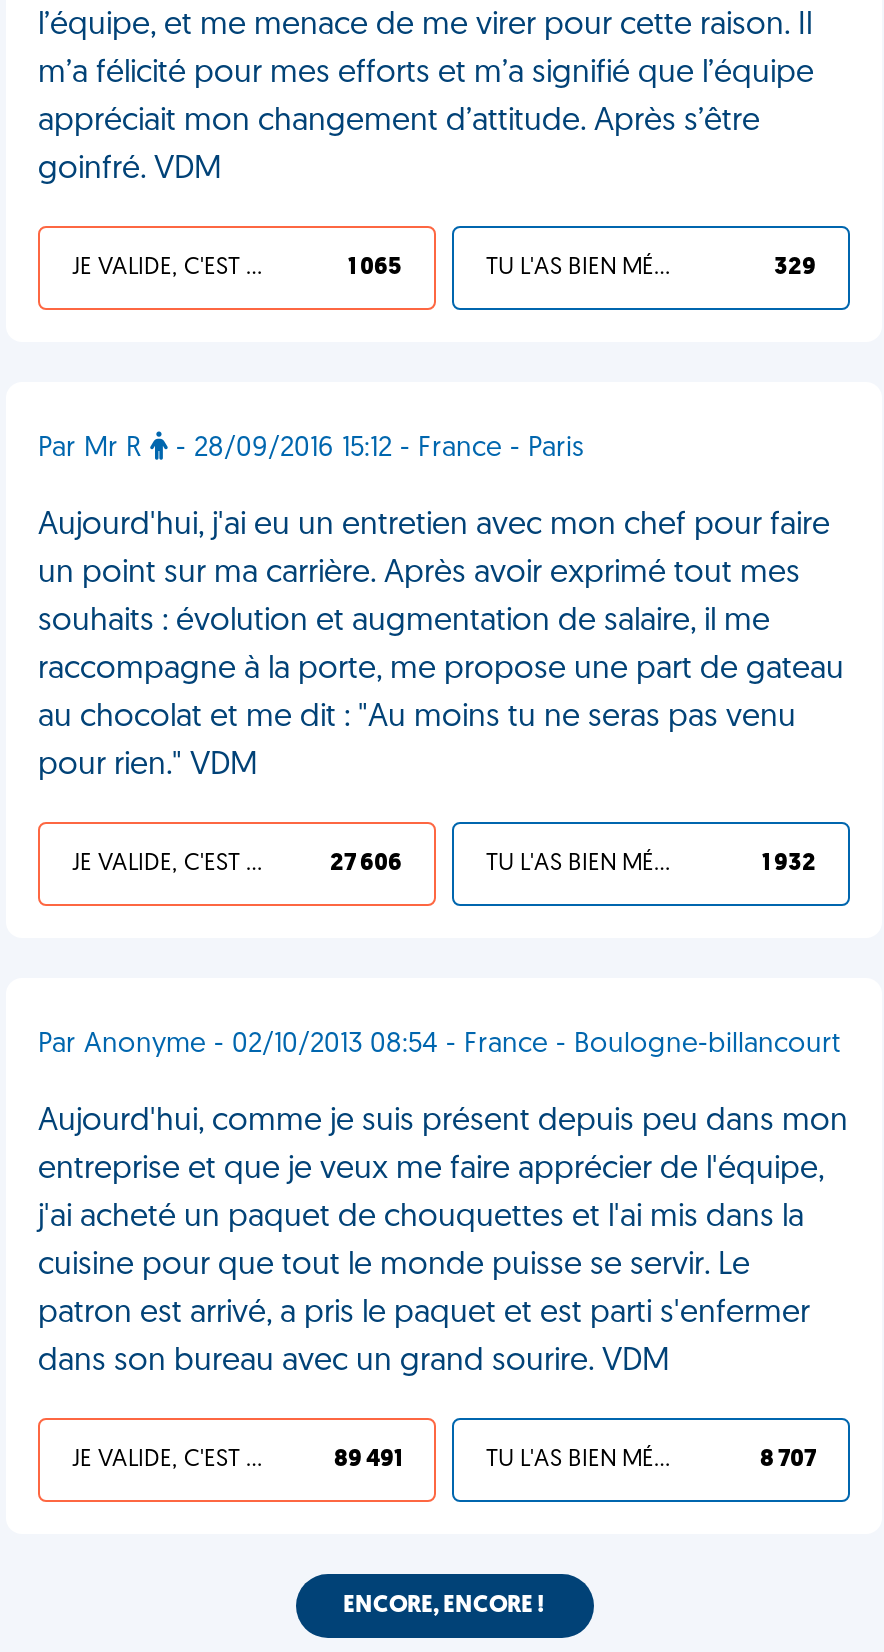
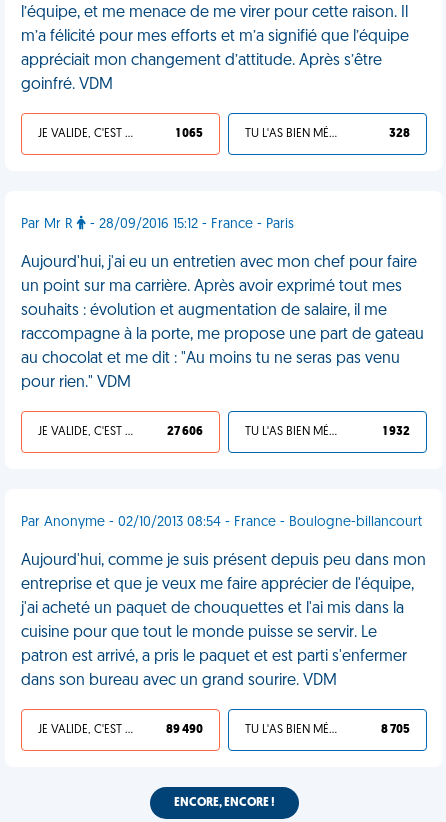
[774,256,816,280] 329 -> [389,128,410,140] 328
[334,1448,402,1472] 89 491 -> [166,724,203,736] 89 490
[760,1448,816,1472] 8 707 -> [381,724,410,736] 8 705

